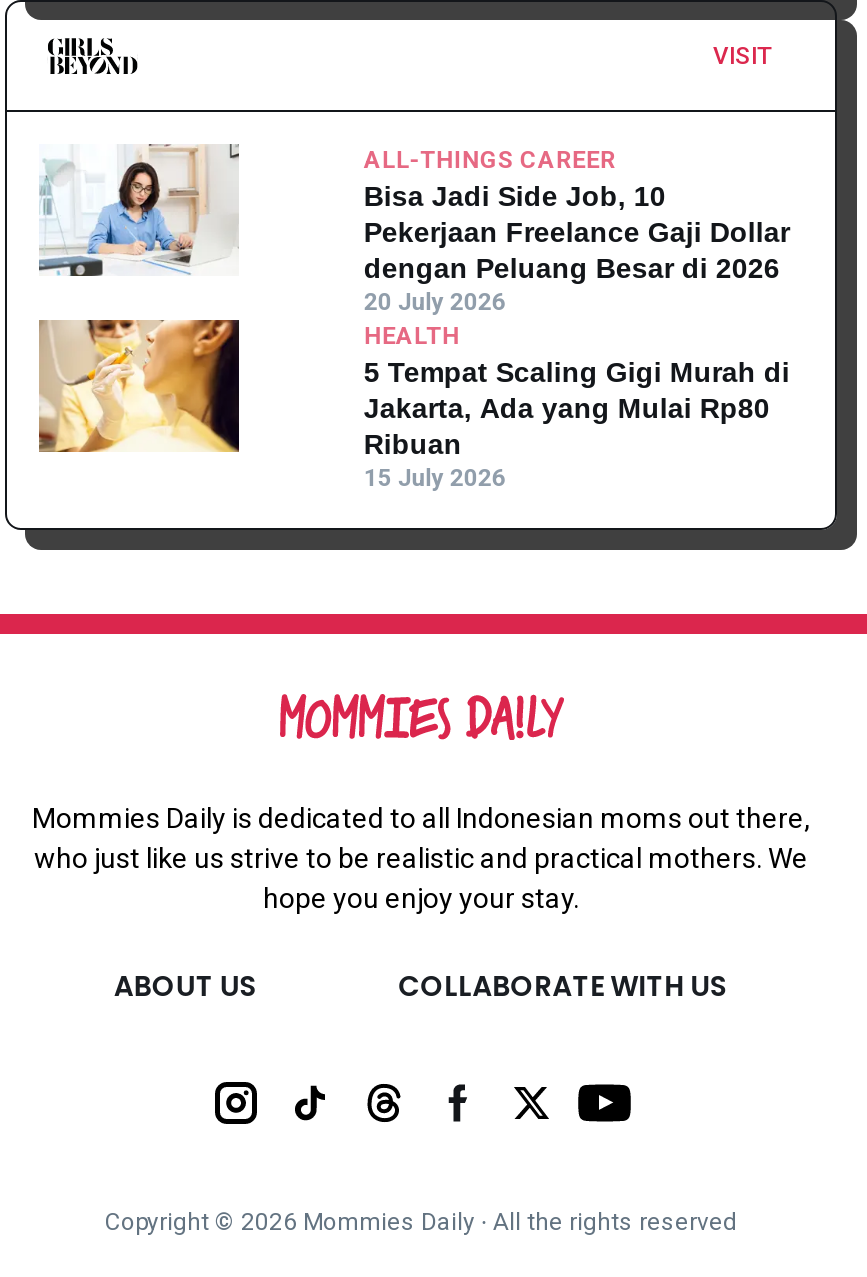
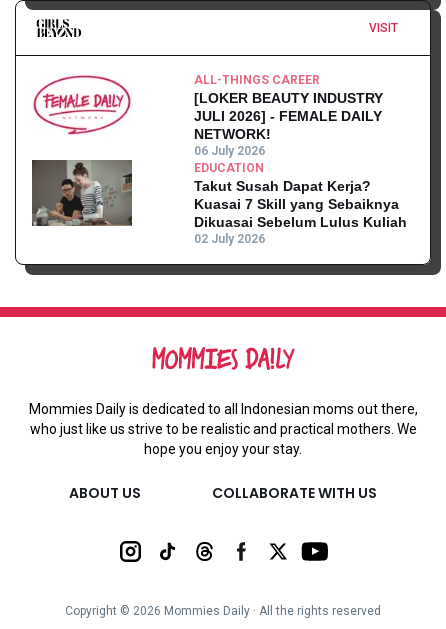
[37,144,241,278] [image] -> [32,73,132,138] [image]
[364,180,790,492] Bisa Jadi Side Job, 10 | Pekerjaan Freelance Gaji Dollar | dengan Peluang Besar di 2026 | 20 July 2026 | HEALTH | 5 Tempat Scaling Gigi Murah di | Jakarta, Ada yang Mulai Rp80 | Ribuan | 15 July 2026 -> [194,90,407,246] [LOKER BEAUTY INDUSTRY | JULI 2026] - FEMALE DAILY | NETWORK! | 06 July 2026 | EDUCATION | Takut Susah Dapat Kerja? | Kuasai 7 Skill yang Sebaiknya | Dikuasai Sebelum Lulus Kuliah | 02 July 2026
[37,318,241,454] [image] -> [31,159,133,227] [image]

